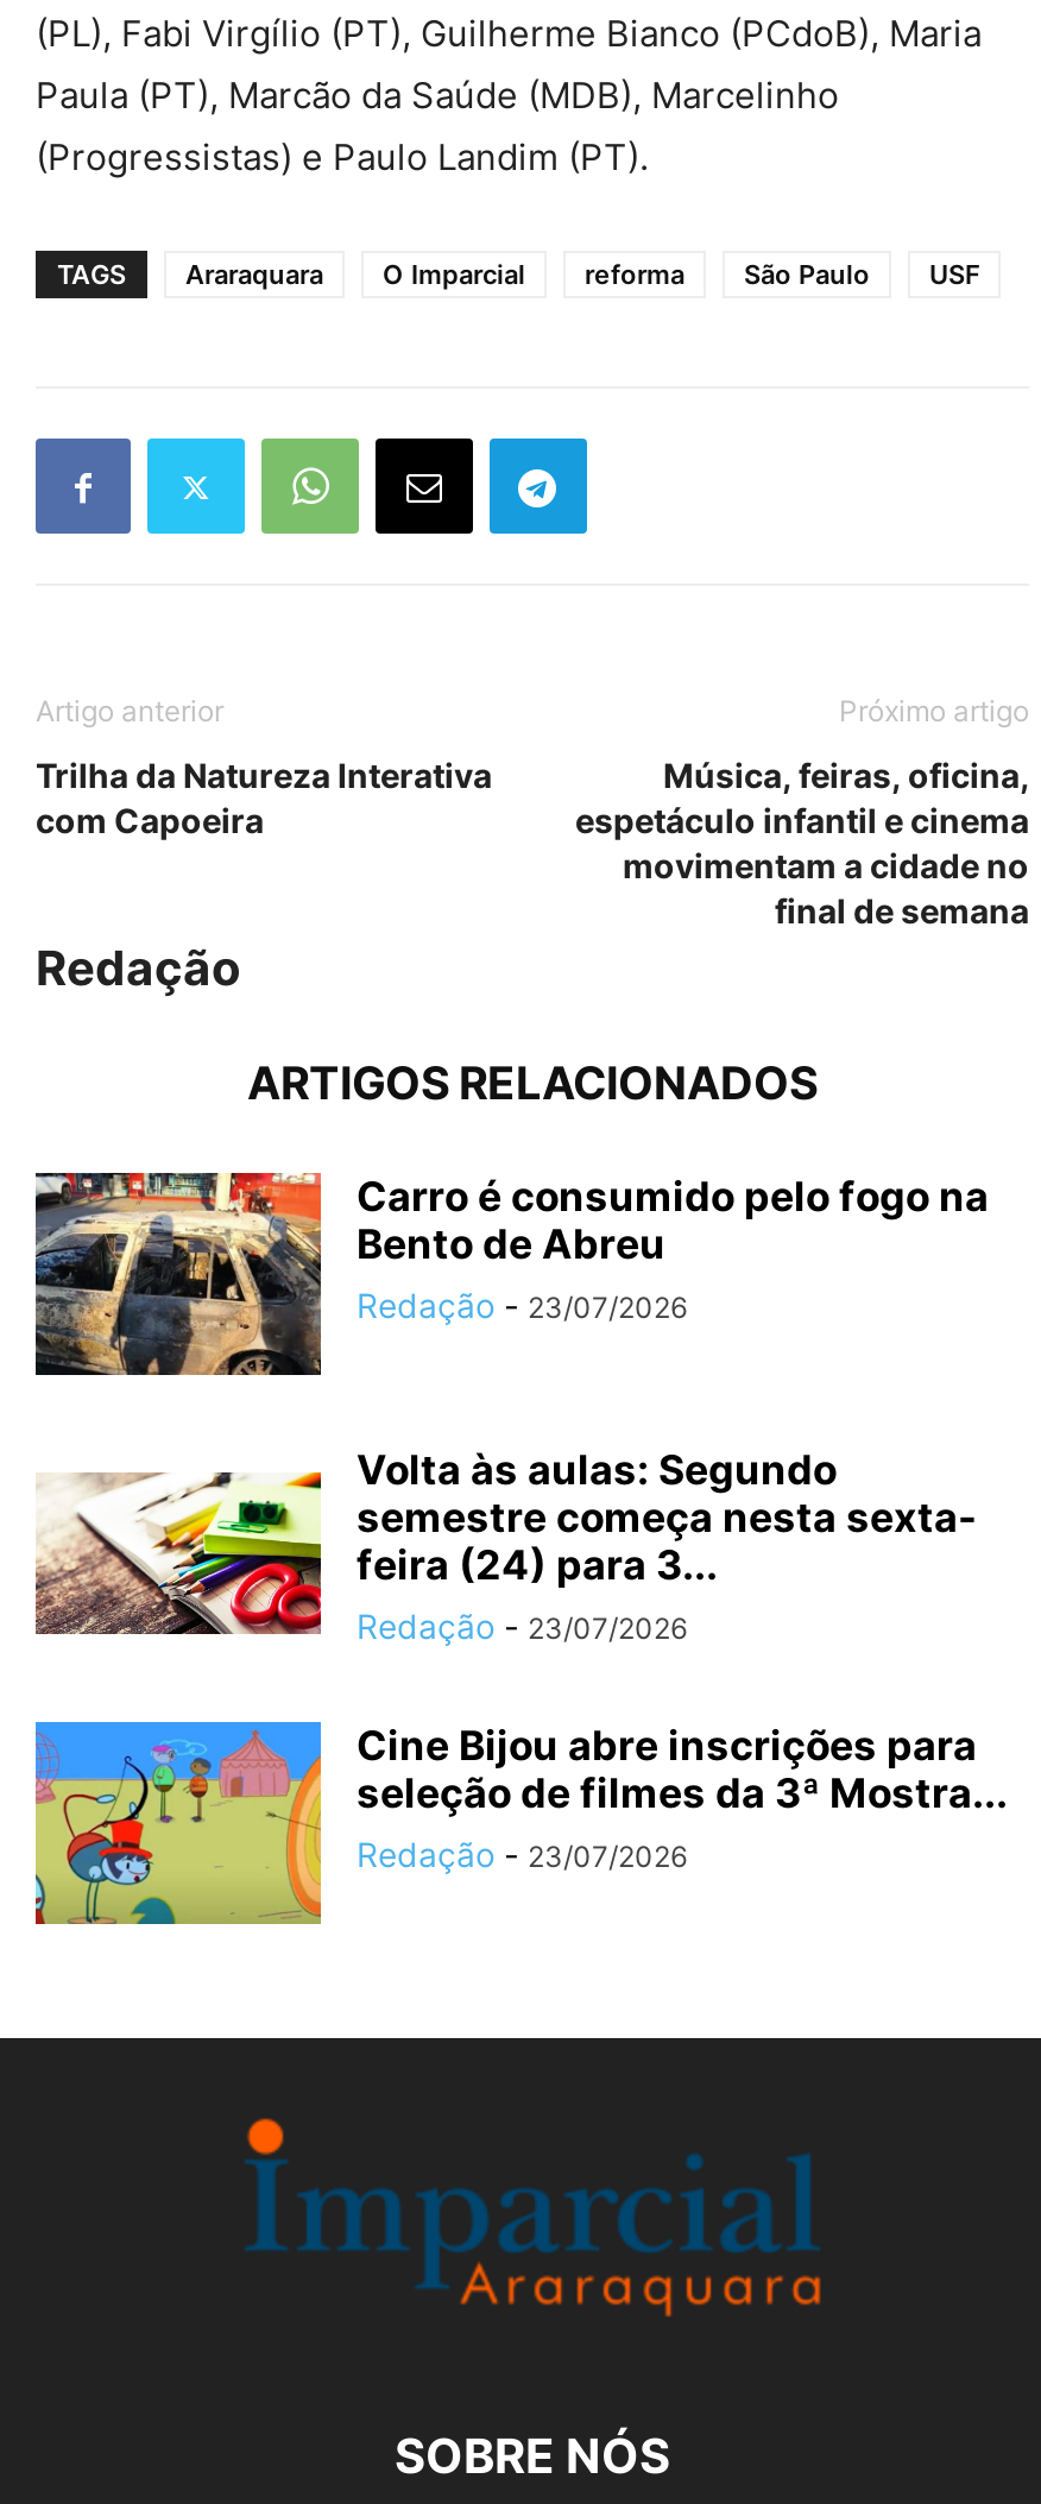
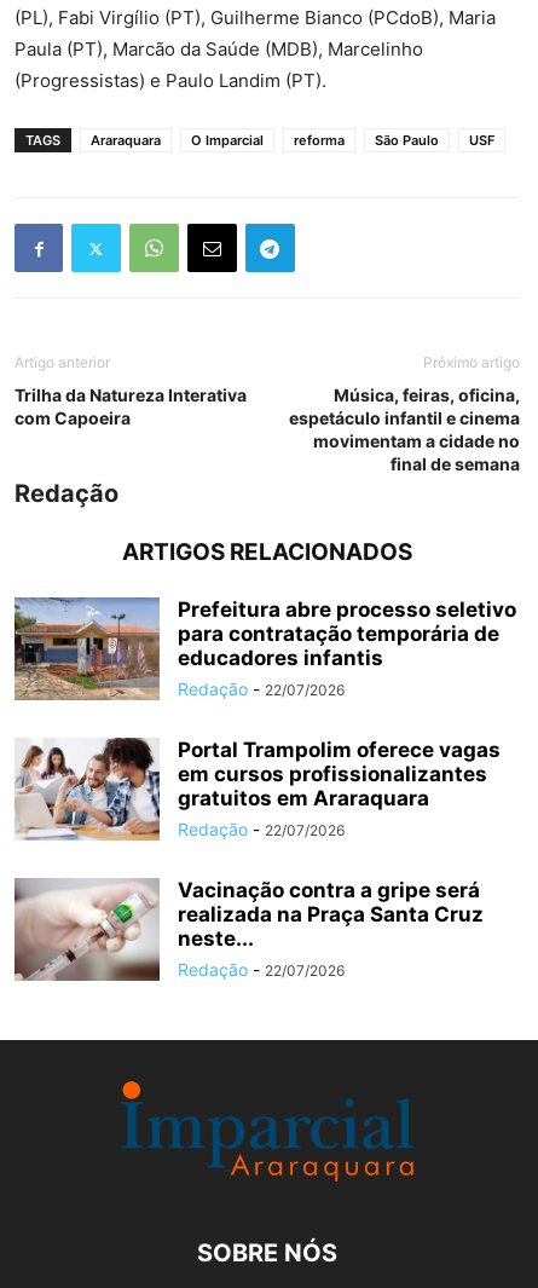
[36,1171,989,1377] [image] | Carro é consumido pelo fogo na | Bento de Abreu | Redação - 23/07/2026 -> [15,596,516,701] [image] | Prefeitura abre processo seletivo | para contratação temporária de | educadores infantis | Redação - 22/07/2026
[36,1447,977,1646] [image] | Volta às aulas: Segundo | semestre começa nesta sexta- | feira (24) para 3... | Redação - 23/07/2026 -> [16,737,501,842] [image] | Portal Trampolim oferece vagas | em cursos profissionalizantes | gratuitos em Araraquara | Redação - 22/07/2026
[33,1720,1008,1926] [image] | Cine Bijou abre inscrições para | seleção de filmes da 3ª Mostra... | Redação - 23/07/2026 -> [13,878,484,982] [image] | Vacinação contra a gripe será | realizada na Praça Santa Cruz | neste... | Redação - 22/07/2026

